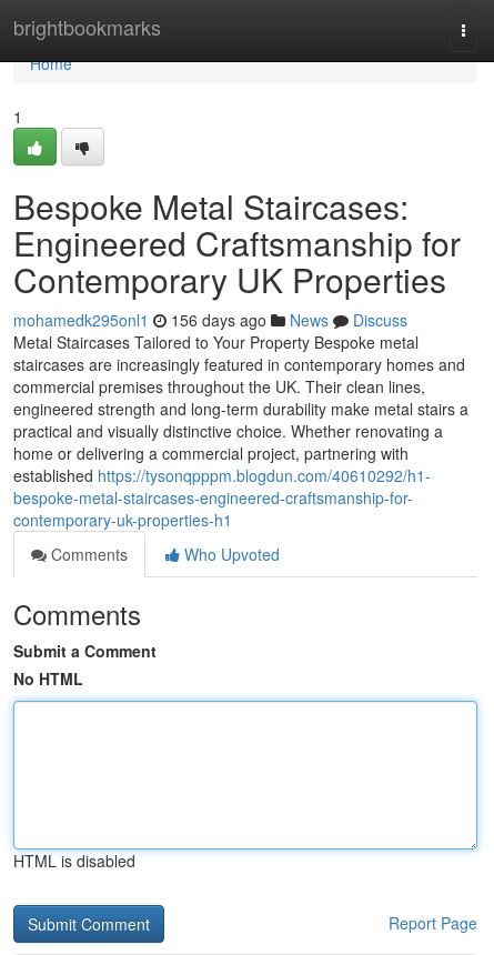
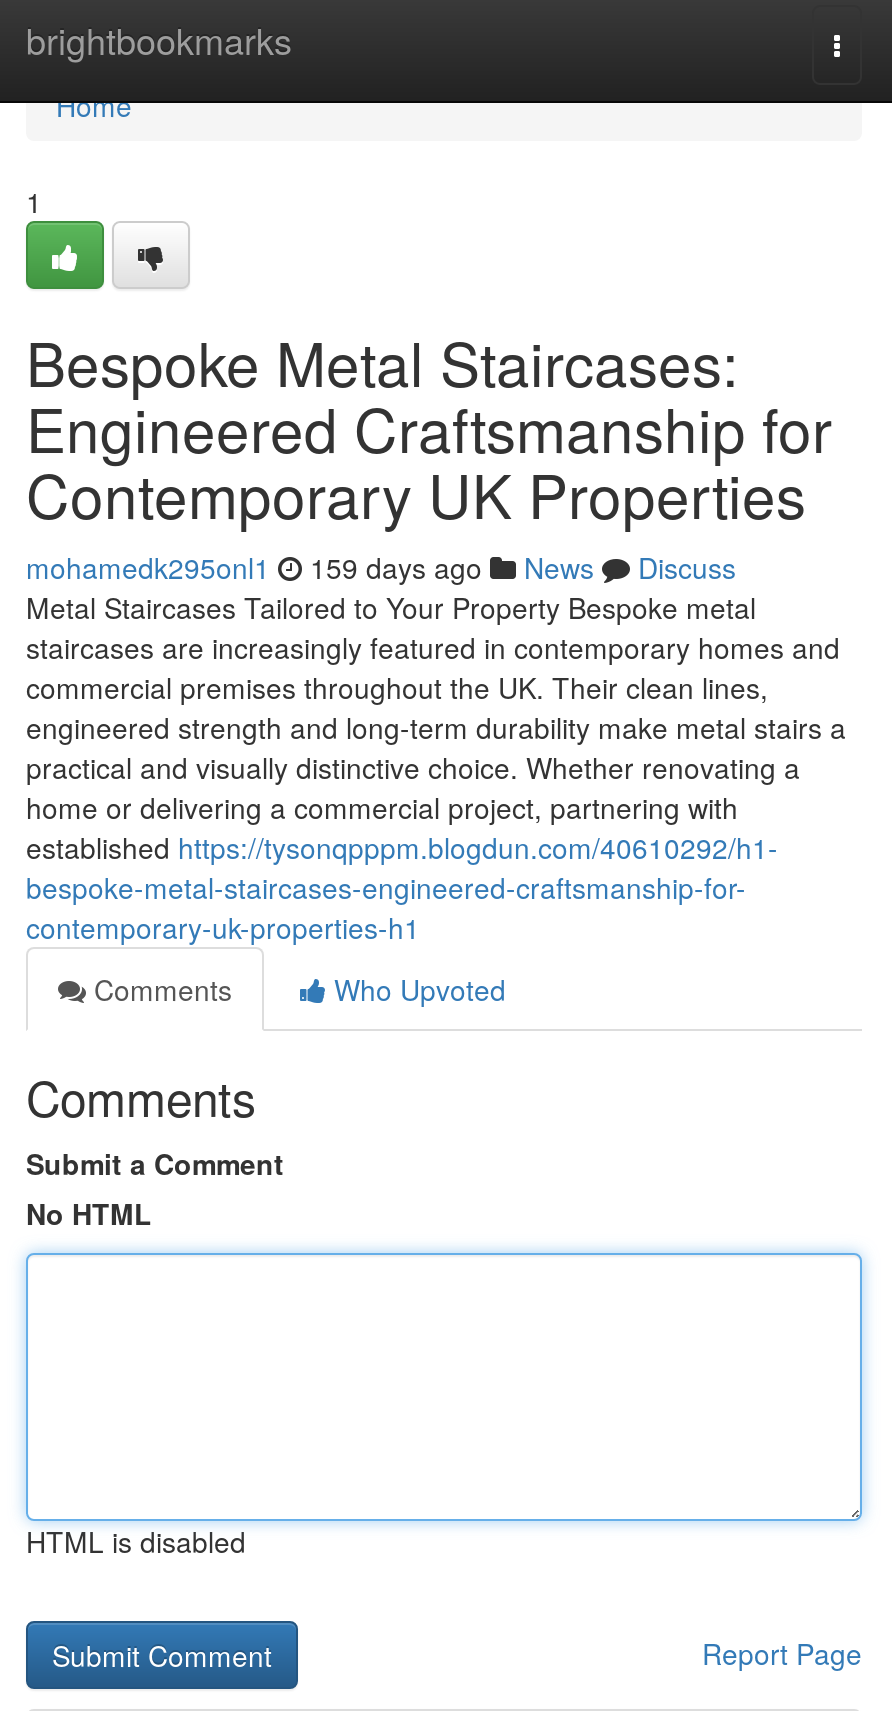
[13,309,407,331] mohamedk295onl1 156 days ago News Discuss -> [26,547,736,587] mohamedk295onl1 159 days ago News Discuss

